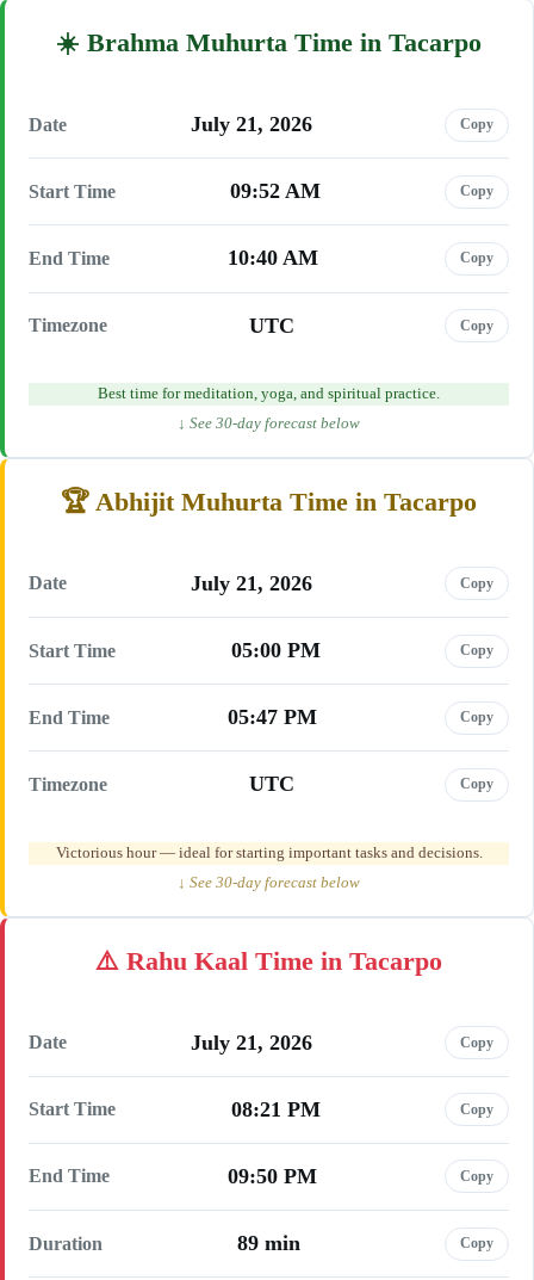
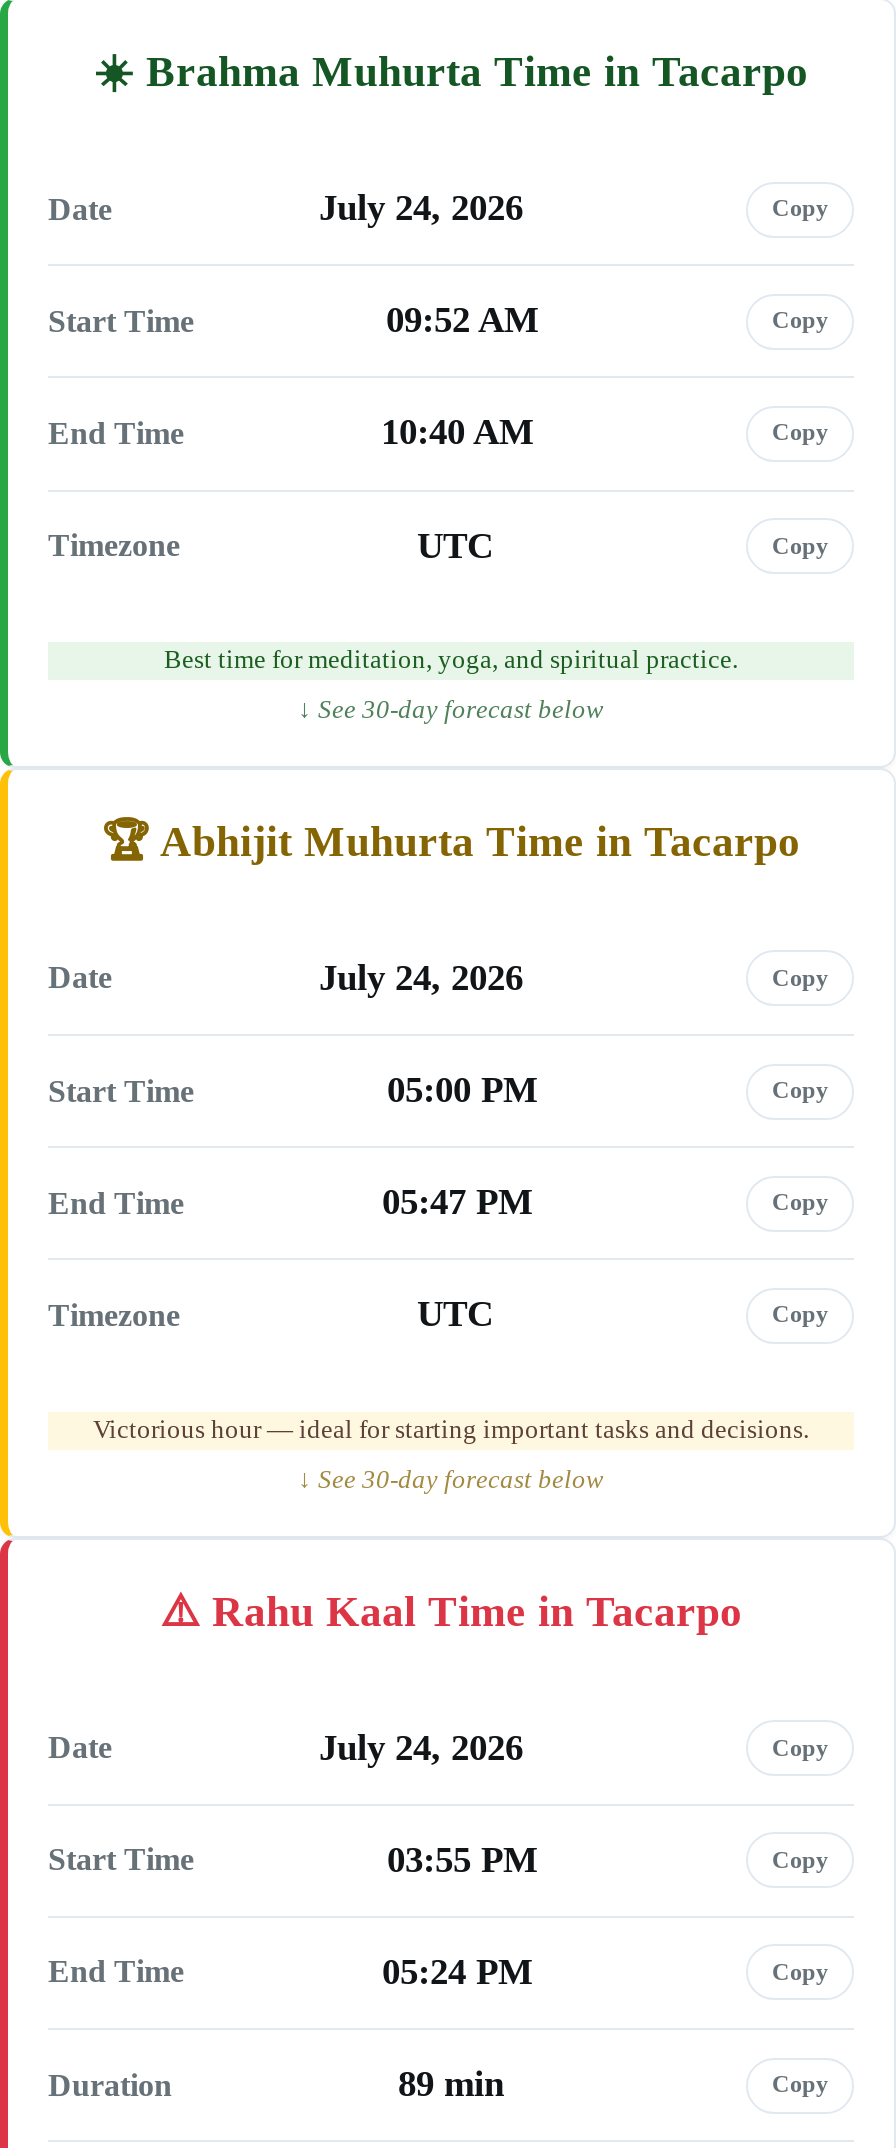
[190,112,312,136] July 21, 2026 -> [319,188,523,228] July 24, 2026
[190,571,312,595] July 21, 2026 -> [319,958,523,998] July 24, 2026
[190,1030,312,1054] July 21, 2026 -> [319,1727,523,1767] July 24, 2026
[231,1097,320,1121] 08:21 PM -> [387,1840,537,1880] 03:55 PM
[228,1164,317,1188] 09:50 PM -> [382,1952,532,1992] 05:24 PM

